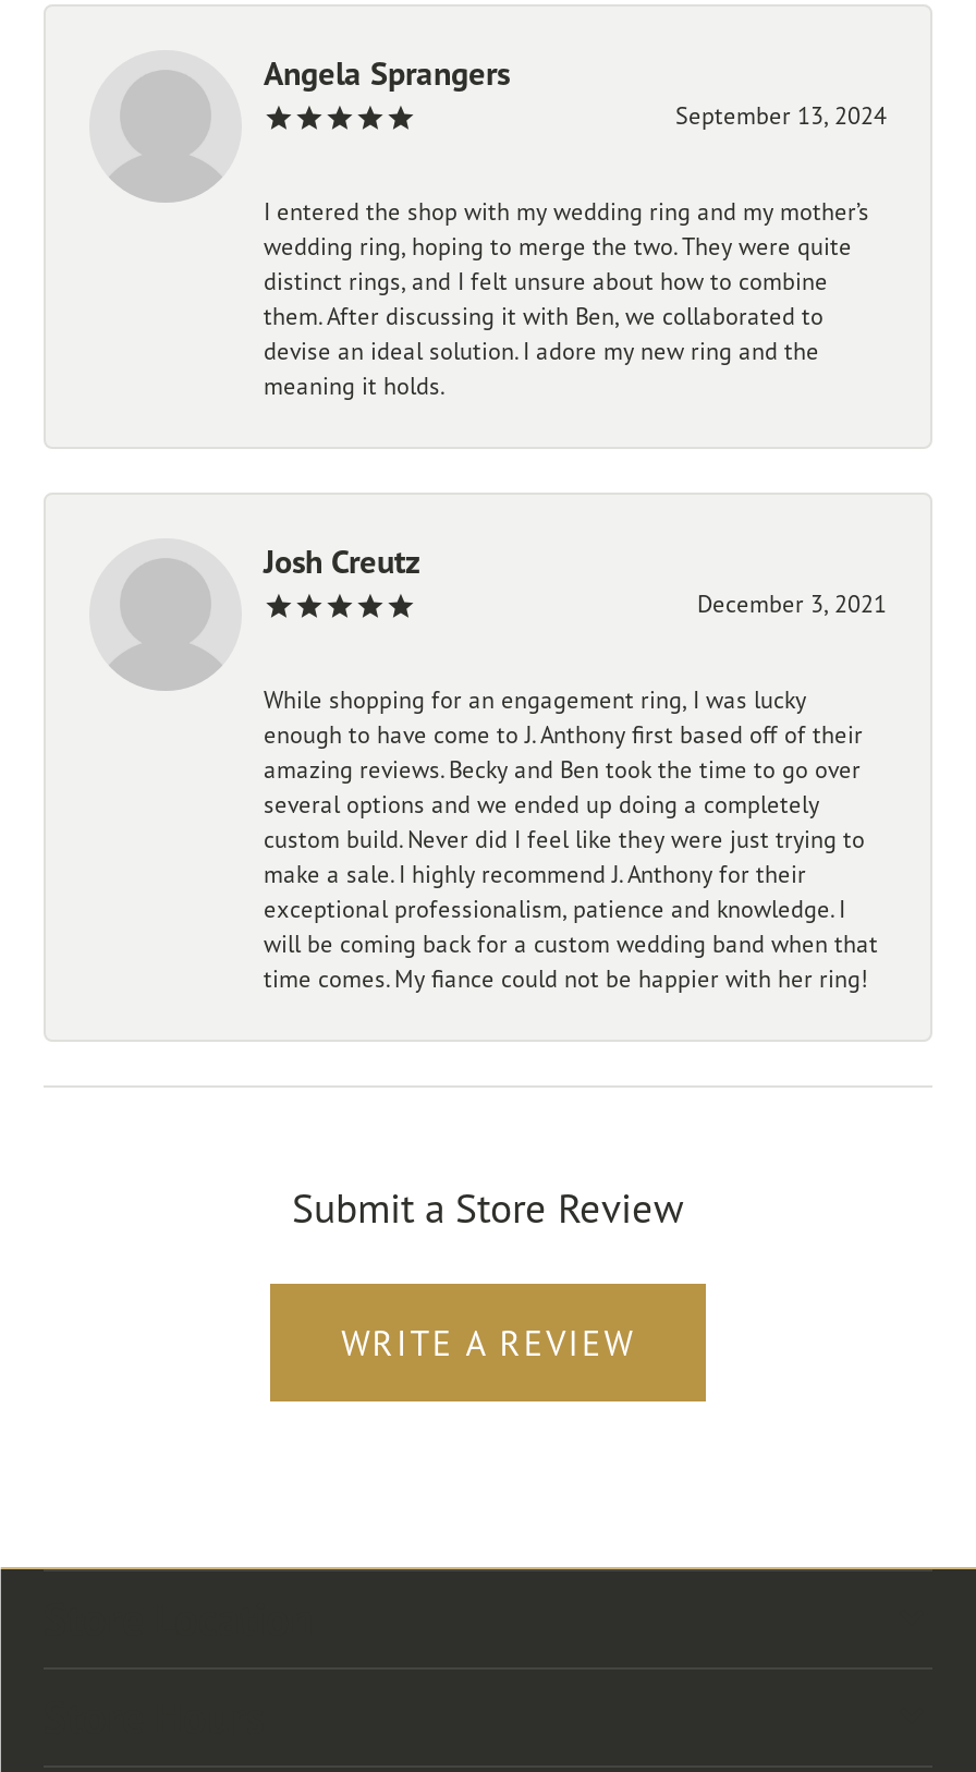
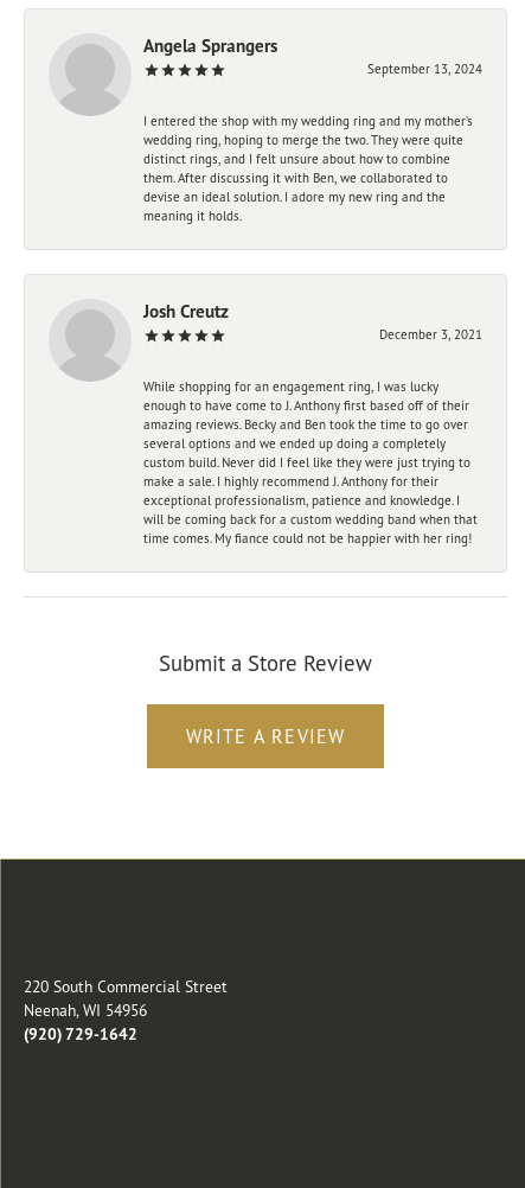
none -> [24,976,228,1045] 220 South Commercial Street | Neenah, WI 54956 | (920) 729-1642

